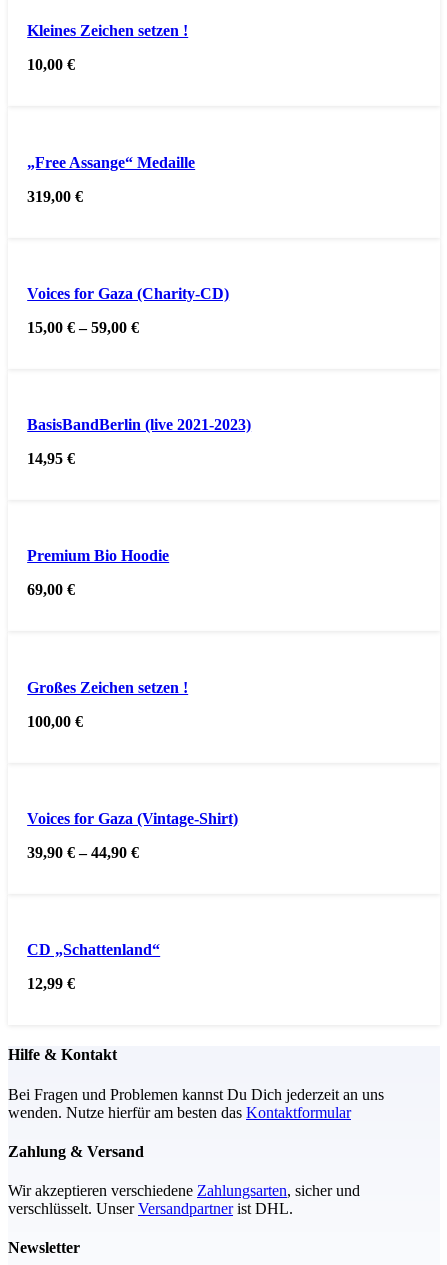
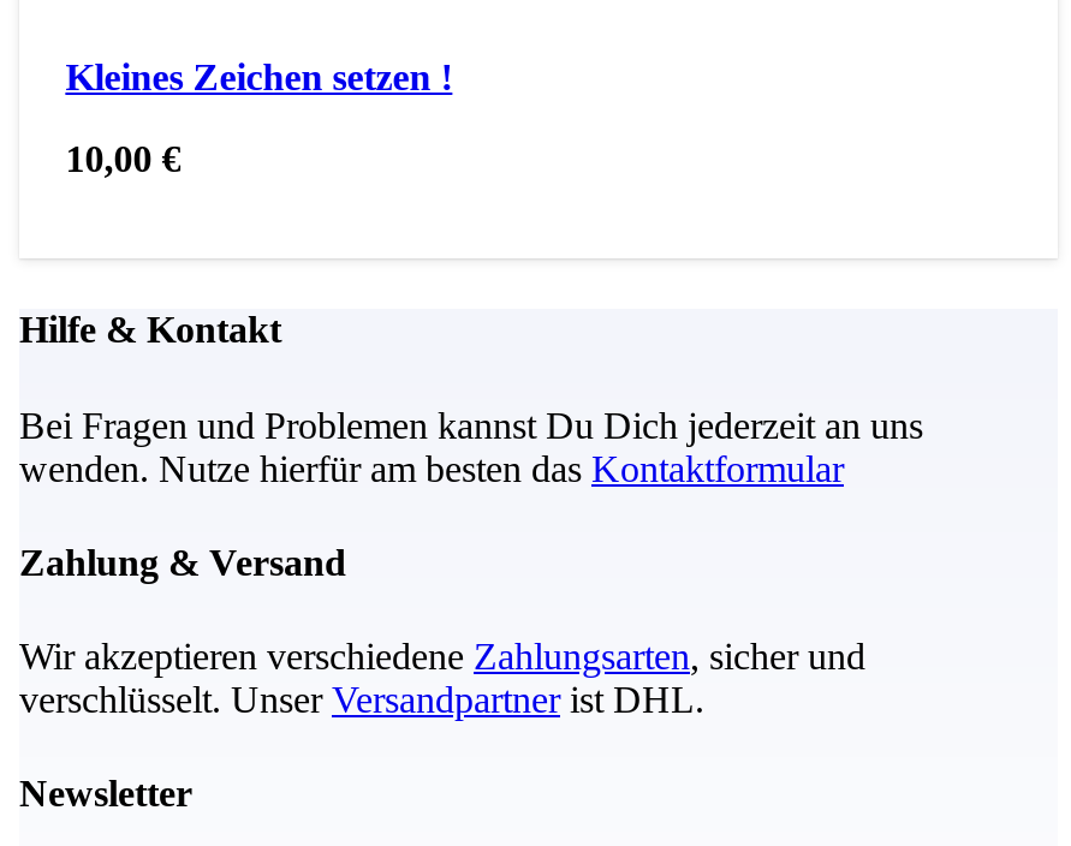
[27,153,195,204] „Free Assange“ Medaille | 319,00 € -> none
[27,285,229,336] Voices for Gaza (Charity-CD) | 15,00 €– 59,00 € -> none
[27,416,251,467] BasisBandBerlin (live 2021-2023) | 14,95 € -> none
[27,547,169,598] Premium Bio Hoodie | 69,00 € -> none
[27,679,188,730] Großes Zeichen setzen ! | 100,00 € -> none
[27,810,238,861] Voices for Gaza (Vintage-Shirt) | 39,90 €– 44,90 € -> none
[27,941,160,992] CD „Schattenland“ | 12,99 € -> none

